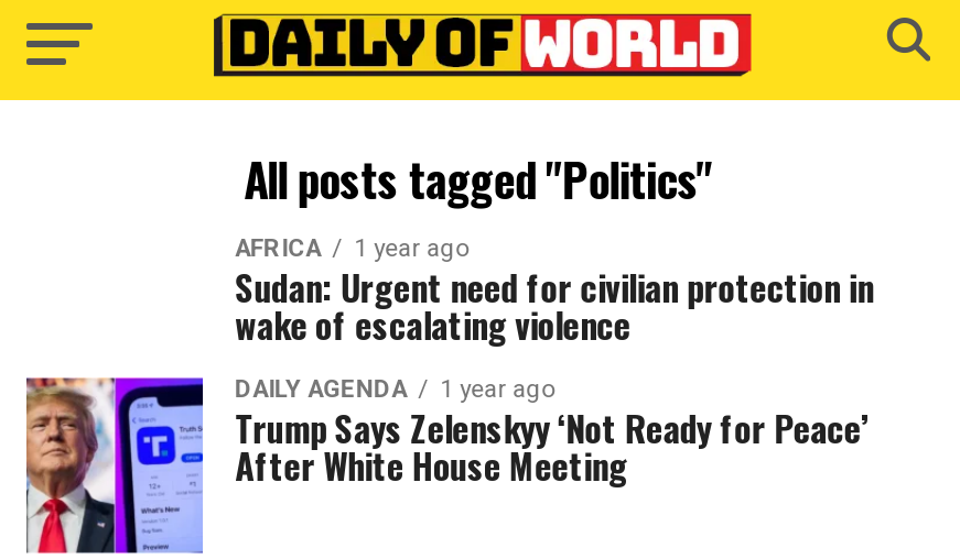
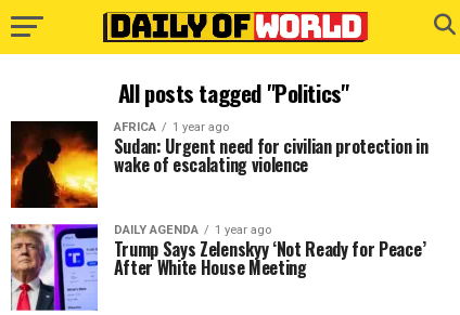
none -> [10,120,99,209] [image]

